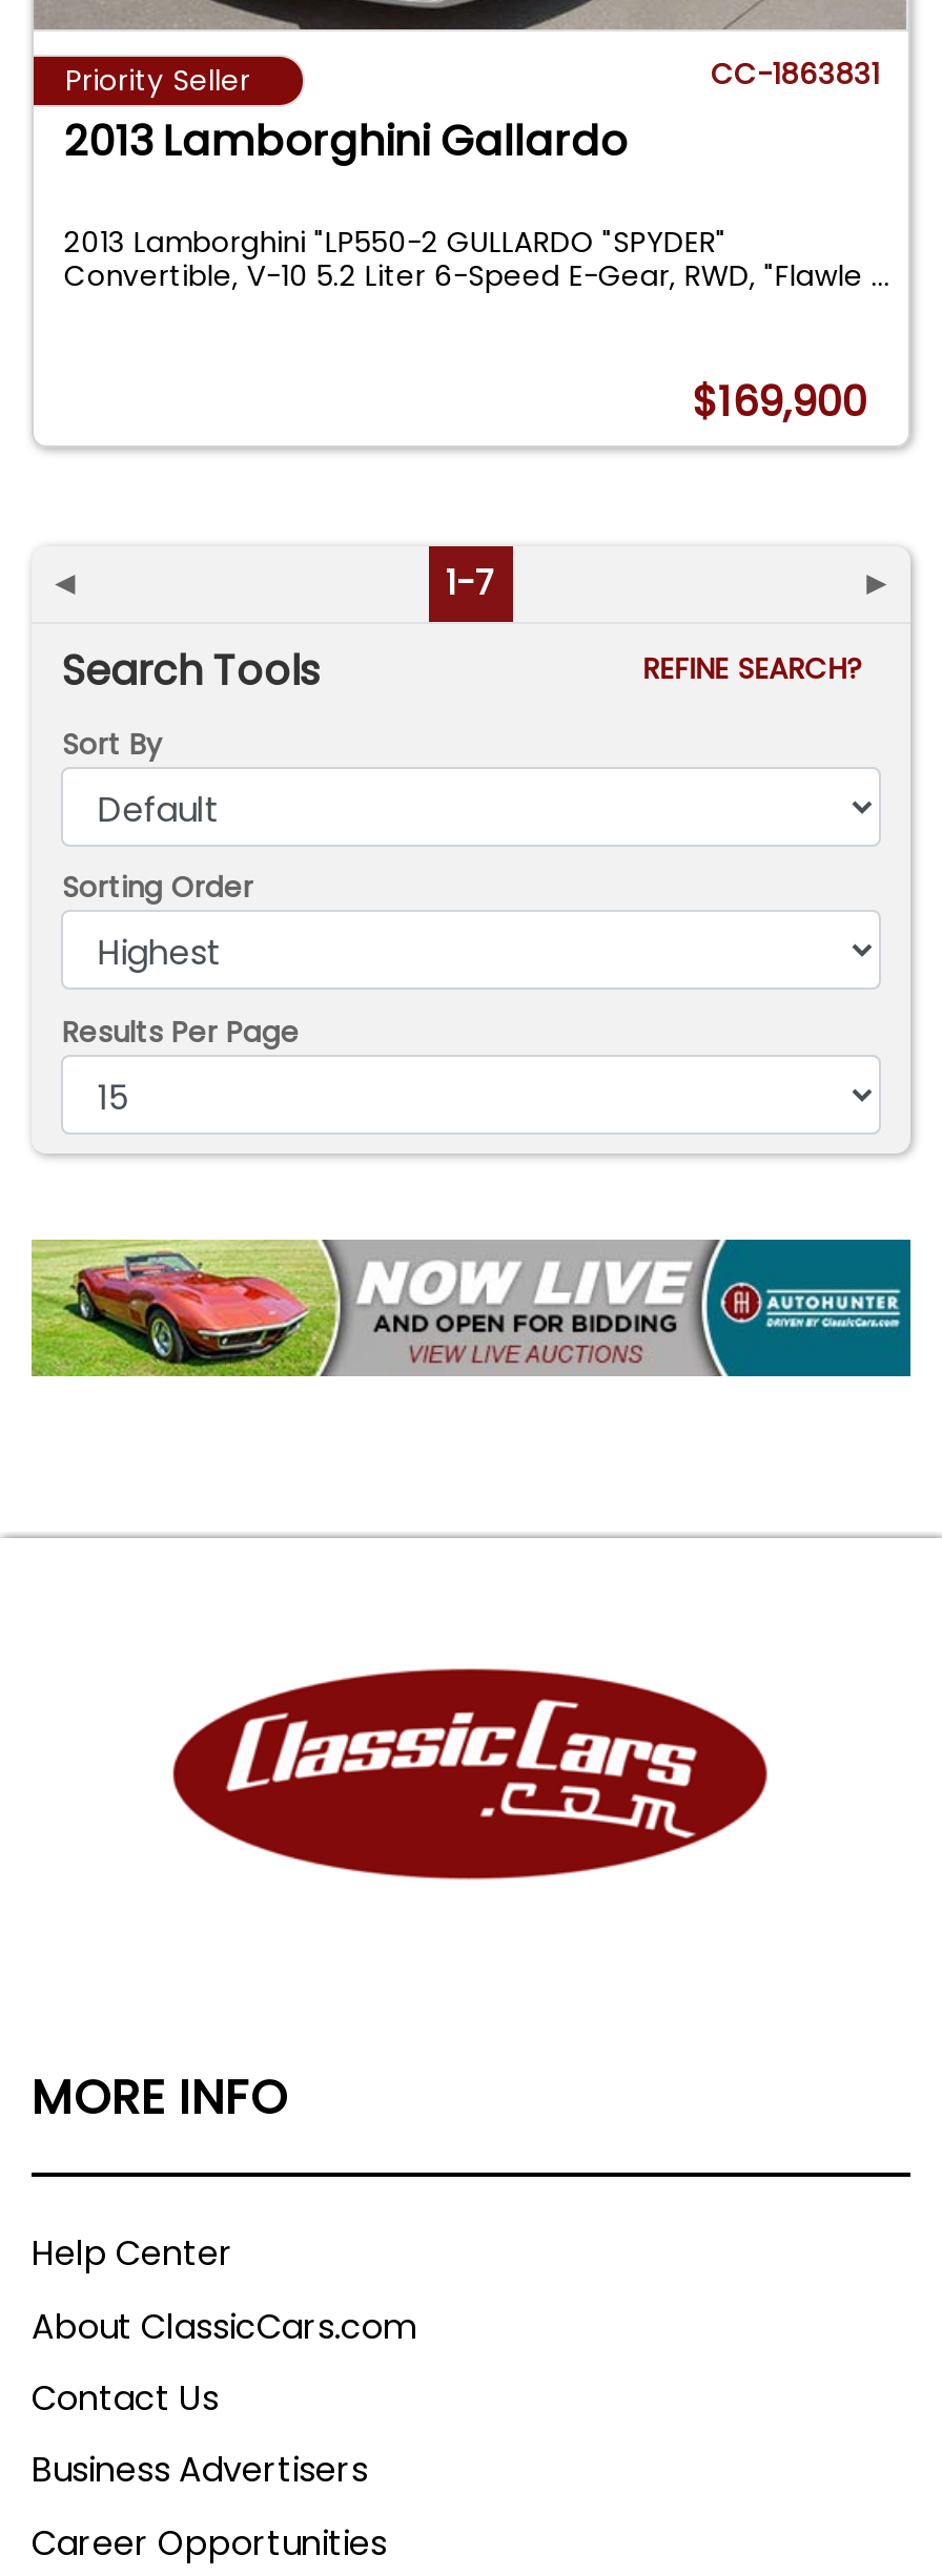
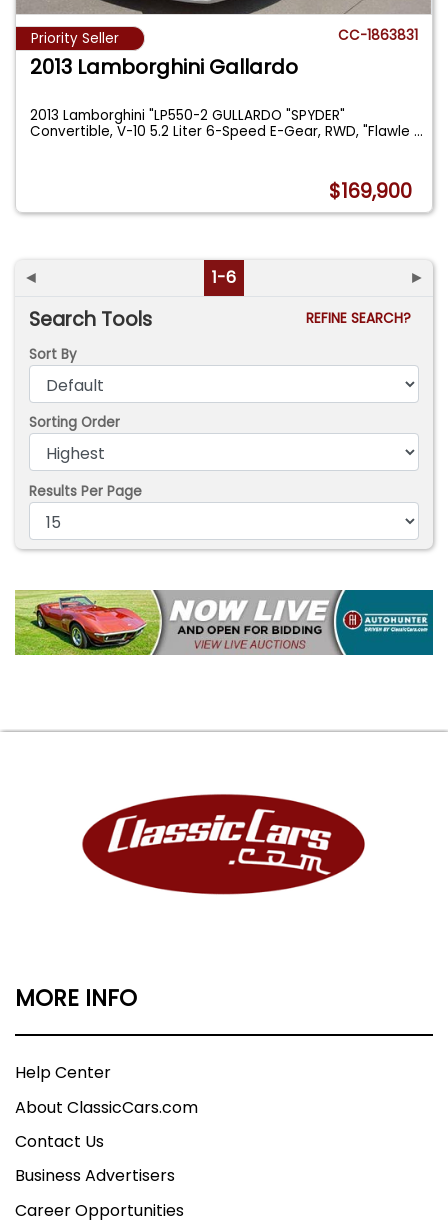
[446,558,496,607] 1-7 -> [212,266,236,289] 1-6

